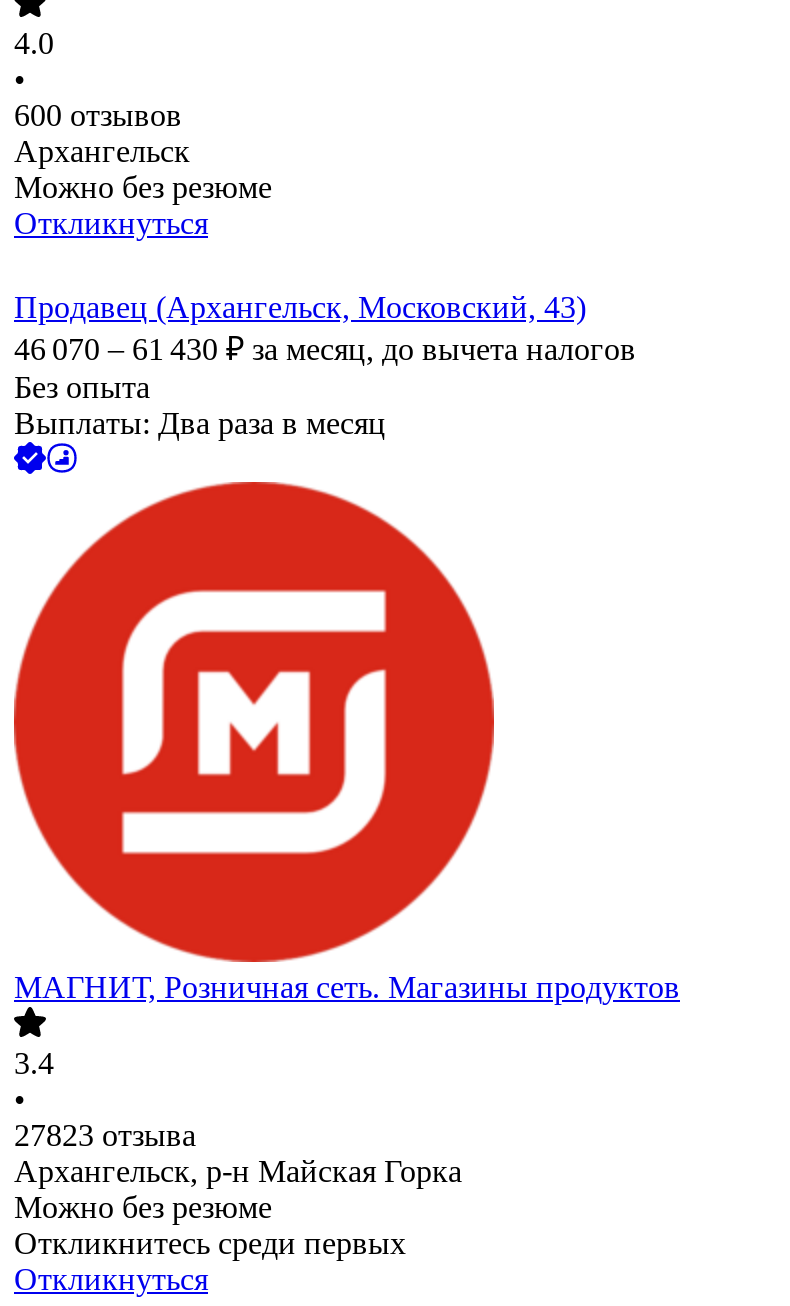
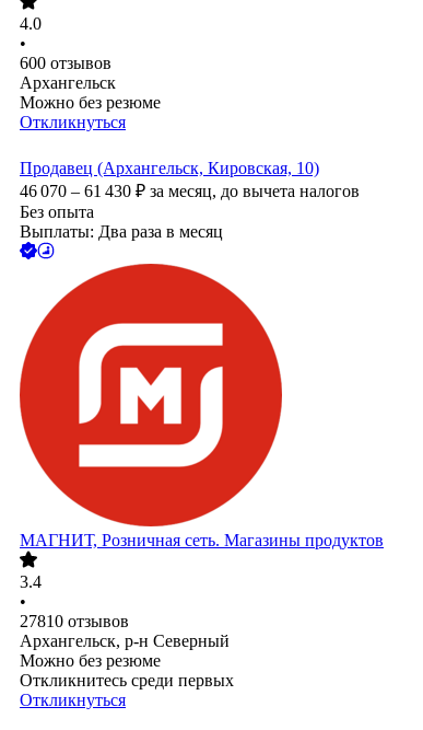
[14,291,586,325] Продавец (Архангельск, Московский, 43) -> [20,159,319,178] Продавец (Архангельск, Кировская, 10)
[14,1119,462,1189] 27823 отзыва | Архангельск, р-н Майская Горка -> [20,612,230,651] 27810 отзывов | Архангельск, р-н Северный

